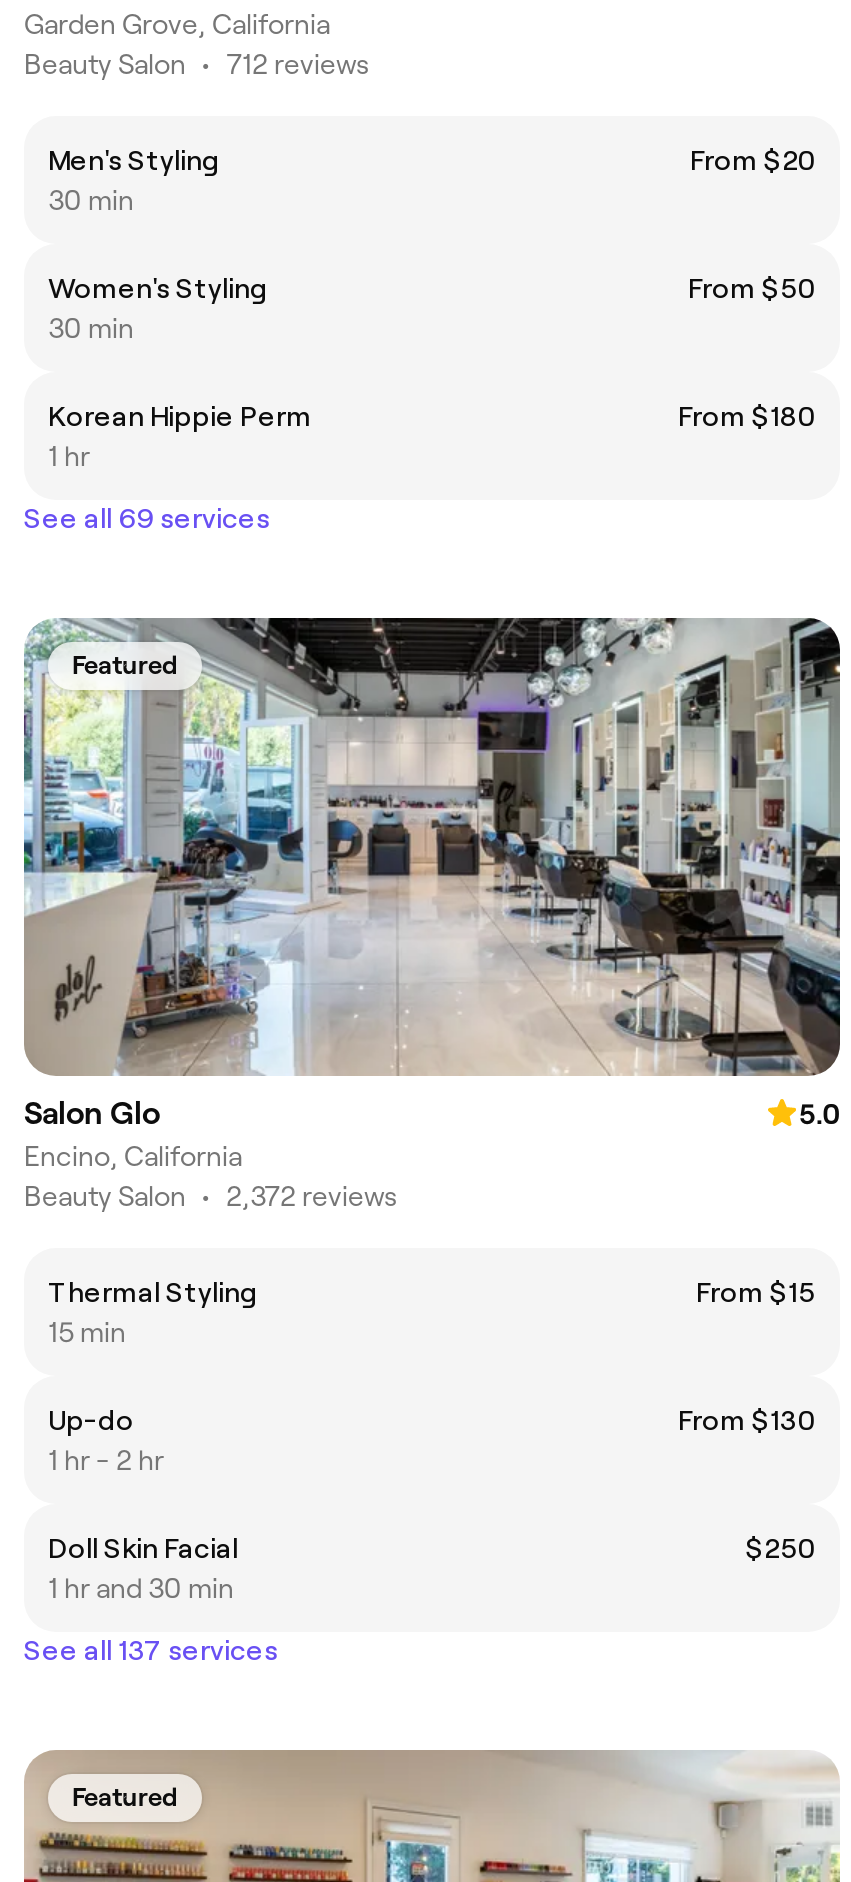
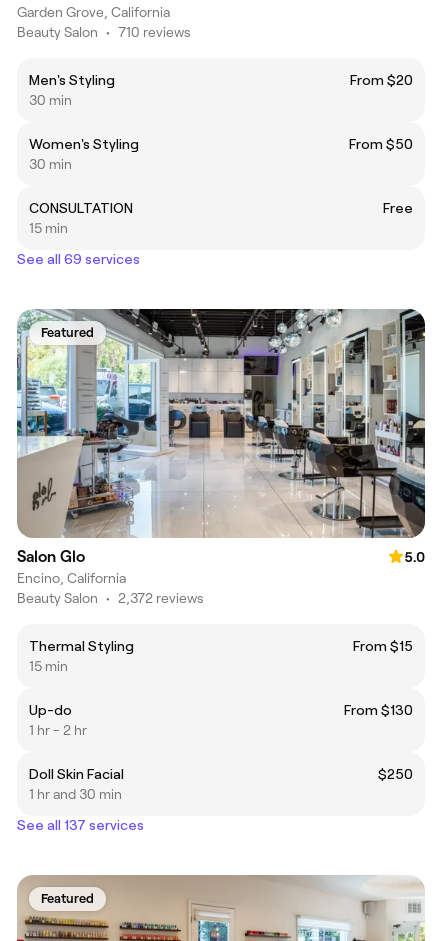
[24,47,370,79] Beauty Salon • 712 reviews -> [17,23,191,39] Beauty Salon • 710 reviews
[48,399,816,471] Korean Hippie Perm | From $180 | 1 hr -> [29,199,413,235] CONSULTATION | Free | 15 min

